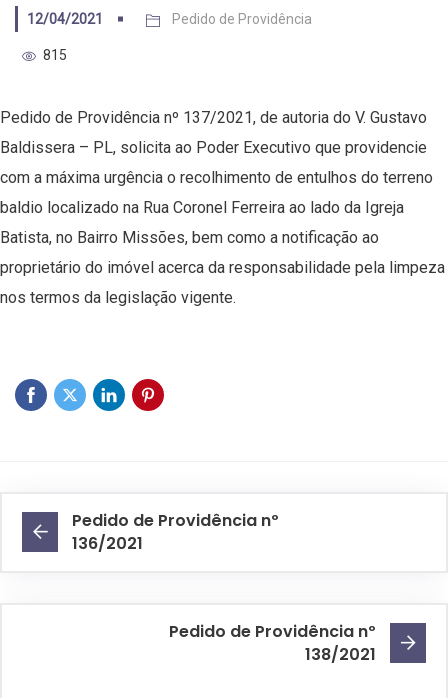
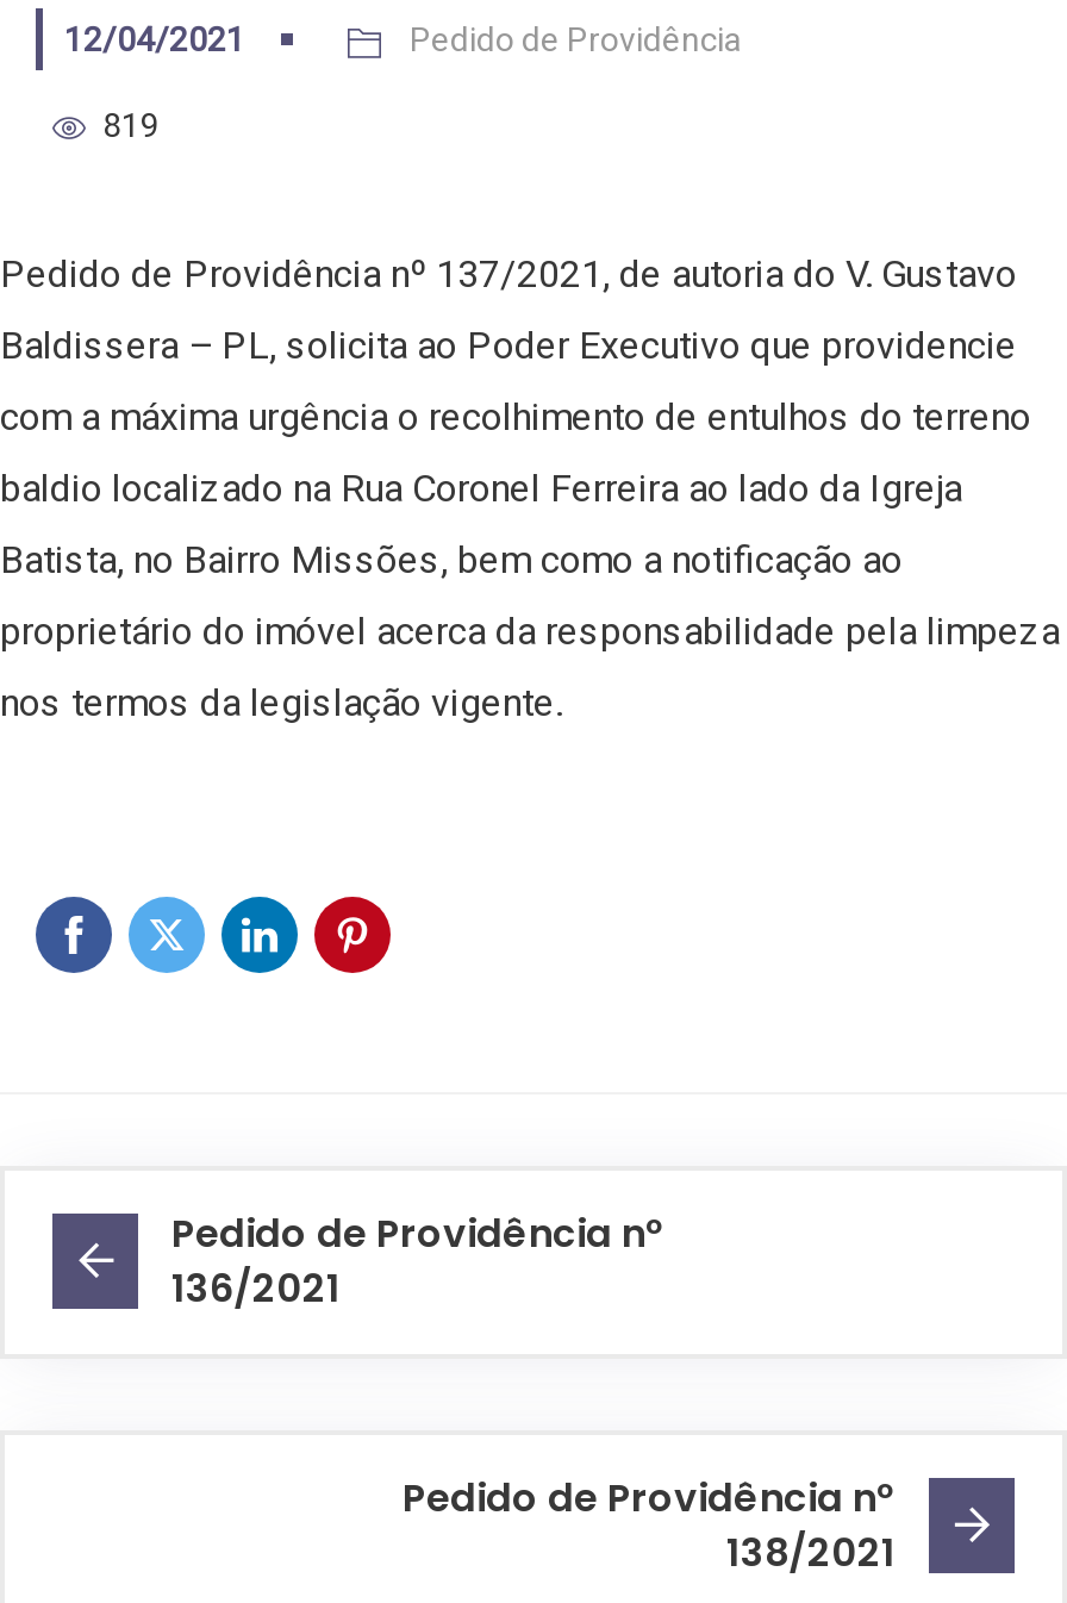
[43,47,67,63] 815 -> [102,106,160,144] 819

